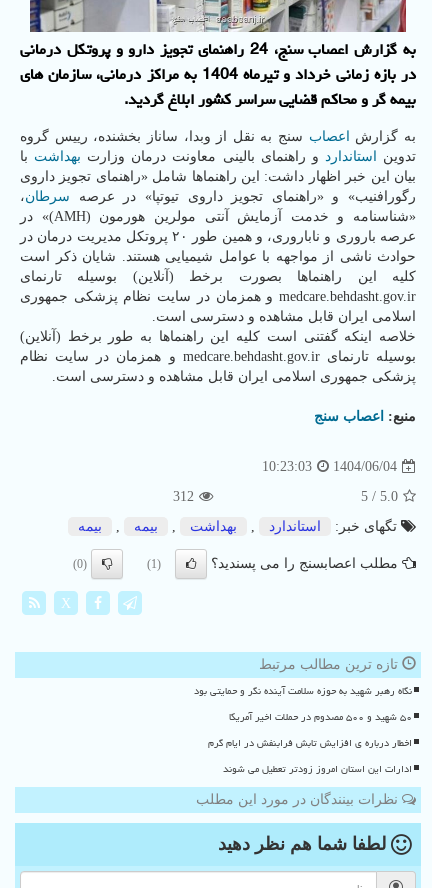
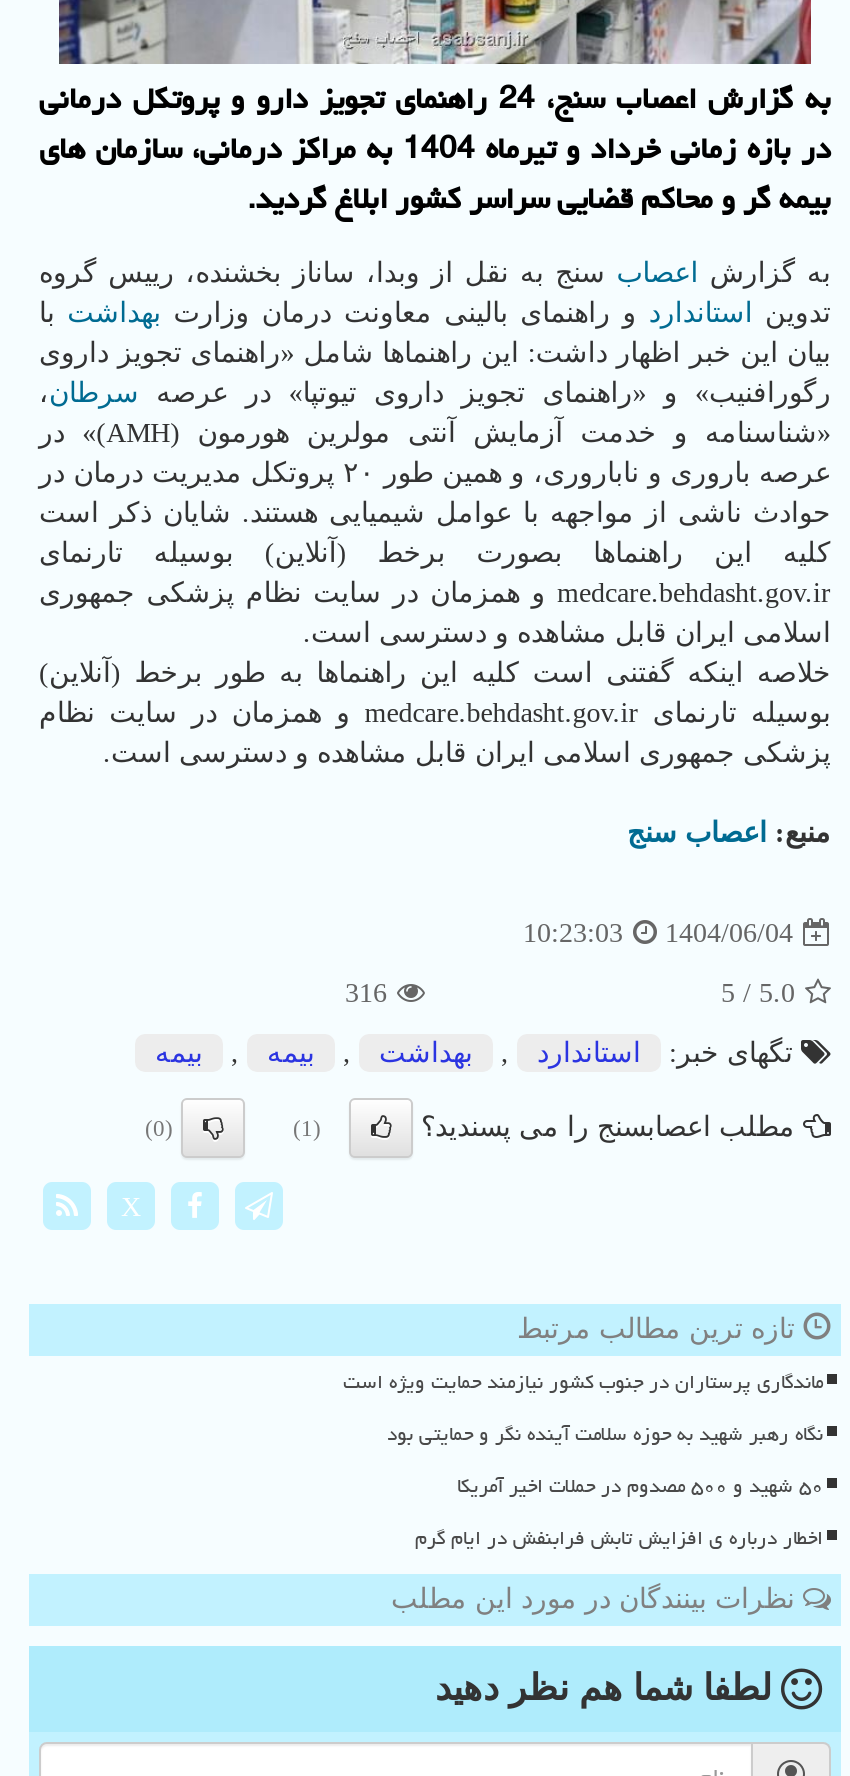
[173,489,194,504] 312 -> [345,979,387,1009] 316
none -> [343,1363,823,1403] ماندگاری پرستاران در جنوب کشور نیازمند حمایت ویژه است
moved [194,681,412,753] -> [387,1415,823,1559]: نگاه رهبر شهید به حوزه سلامت آینده نگر و حمایتی بود | اخطار درباره ی افزایش تابش فرابنفش در ایام گرم
[223,759,412,779] ادارات این استان امروز زودتر تعطیل می شوند -> none

